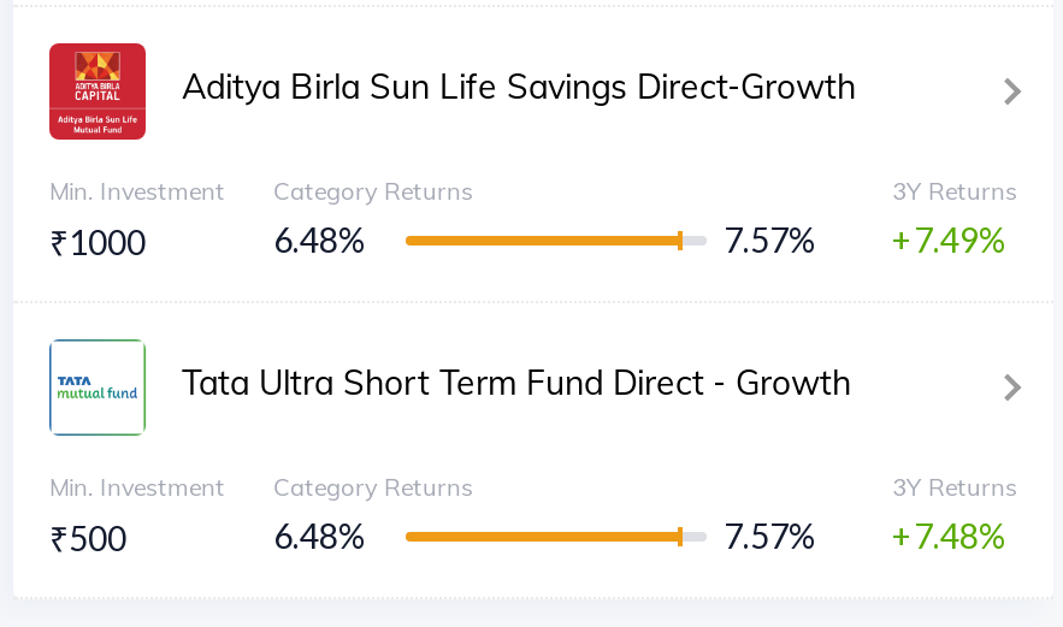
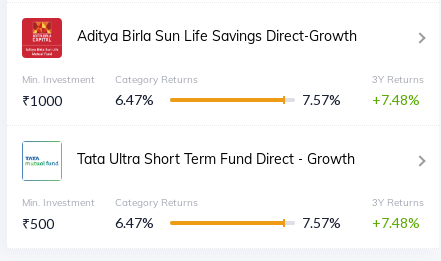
[273,219,367,262] 6.48% -> [115,91,154,109] 6.47%
[914,219,979,262] 7.49 -> [381,91,408,109] 7.48
[273,515,367,558] 6.48% -> [115,214,154,232] 6.47%

